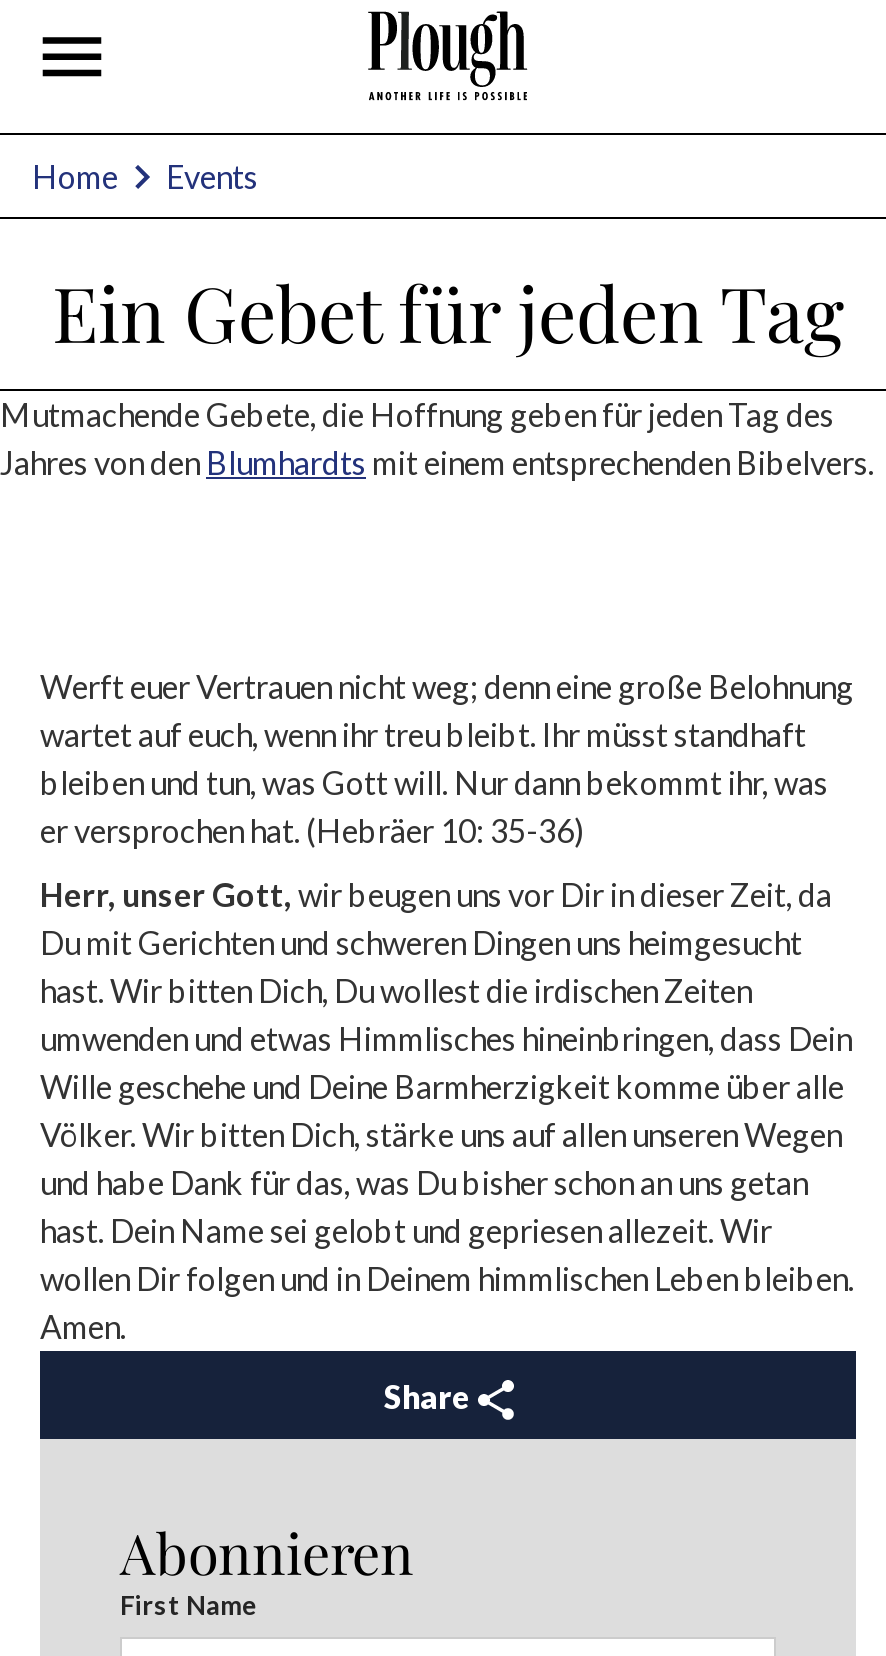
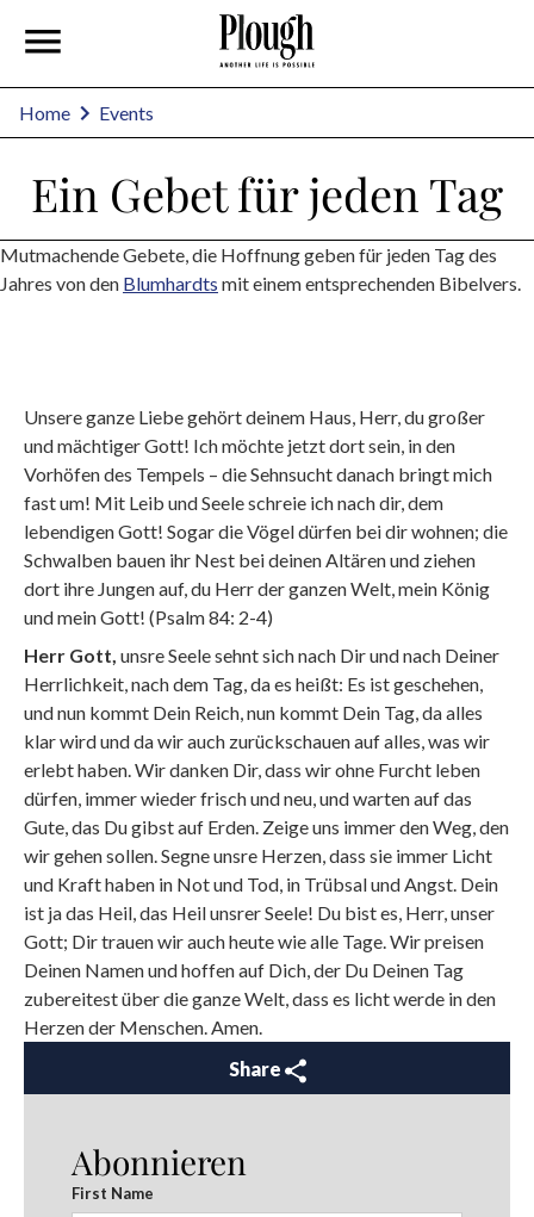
[40,667,854,849] Werft euer Vertrauen nicht weg; denn eine große Belohnung | wartet auf euch, wenn ihr treu bleibt. Ihr müsst standhaft | bleiben und tun, was Gott will. Nur dann bekommt ihr, was | er versprochen hat. (Hebräer 10: 35-36) -> [24,406,508,628] Unsere ganze Liebe gehört deinem Haus, Herr, du großer | und mächtiger Gott! Ich möchte jetzt dort sein, in den | Vorhöfen des Tempels – die Sehnsucht danach bringt mich | fast um! Mit Leib und Seele schreie ich nach dir, dem | lebendigen Gott! Sogar die Vögel dürfen bei dir wohnen; die | Schwalben bauen ihr Nest bei deinen Altären und ziehen | dort ihre Jungen auf, du Herr der ganzen Welt, mein König | und mein Gott! (Psalm 84: 2-4)
[40,875,854,1345] Herr, unser Gott, wir beugen uns vor Dir in dieser Zeit, da | Du mit Gerichten und schweren Dingen uns heimgesucht | hast. Wir bitten Dich, Du wollest die irdischen Zeiten | umwenden und etwas Himmlisches hineinbringen, dass Dein | Wille geschehe und Deine Barmherzigkeit komme über alle | Völker. Wir bitten Dich, stärke uns auf allen unseren Wegen | und habe Dank für das, was Du bisher schon an uns getan | hast. Dein Name sei gelobt und gepriesen allezeit. Wir | wollen Dir folgen und in Deinem himmlischen Leben bleiben. | Amen. -> [24,644,509,1038] Herr Gott, unsre Seele sehnt sich nach Dir und nach Deiner | Herrlichkeit, nach dem Tag, da es heißt: Es ist geschehen, | und nun kommt Dein Reich, nun kommt Dein Tag, da alles | klar wird und da wir auch zurückschauen auf alles, was wir | erlebt haben. Wir danken Dir, dass wir ohne Furcht leben | dürfen, immer wieder frisch und neu, und warten auf das | Gute, das Du gibst auf Erden. Zeige uns immer den Weg, den | wir gehen sollen. Segne unsre Herzen, dass sie immer Licht | und Kraft haben in Not und Tod, in Trübsal und Angst. Dein | ist ja das Heil, das Heil unsrer Seele! Du bist es, Herr, unser | Gott; Dir trauen wir auch heute wie alle Tage. Wir preisen | Deinen Namen und hoffen auf Dich, der Du Deinen Tag | zubereitest über die ganze Welt, dass es licht werde in den | Herzen der Menschen. Amen.

